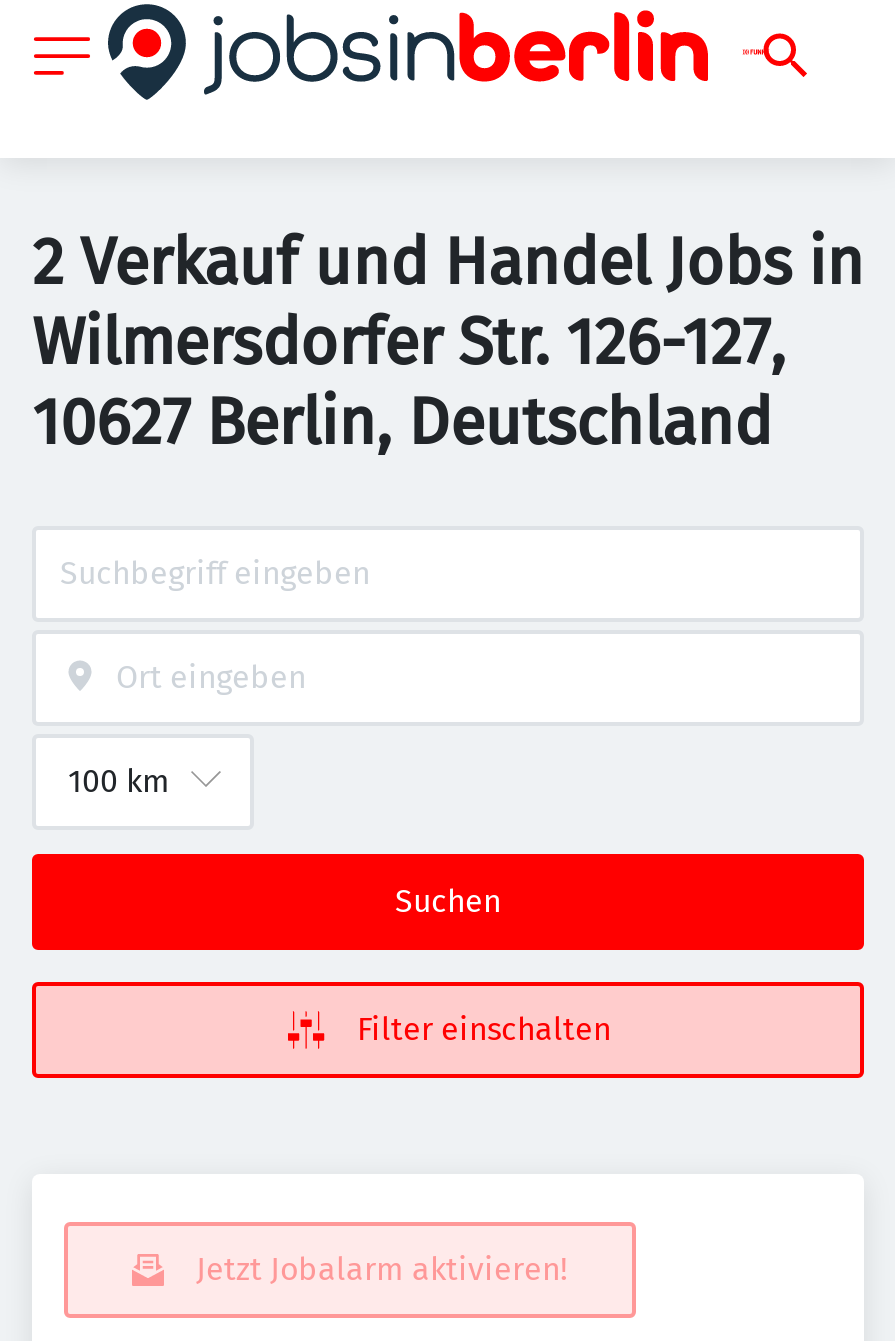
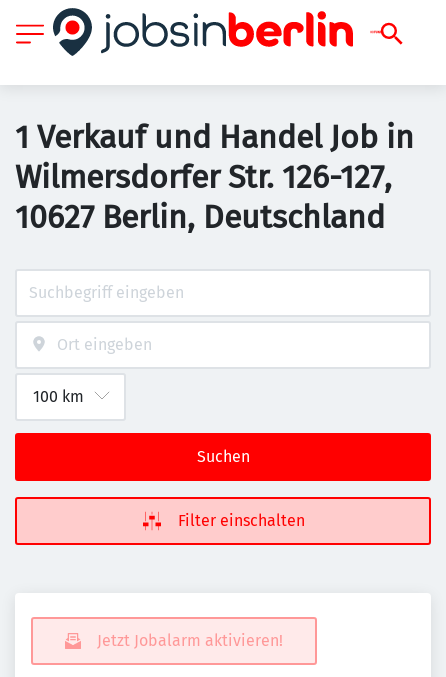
[32,224,864,300] 2 Verkauf und Handel Jobs in -> [15,118,414,156] 1 Verkauf und Handel Job in

